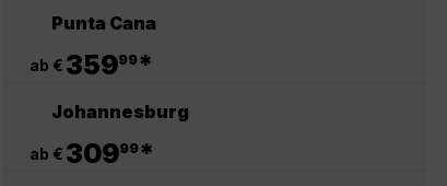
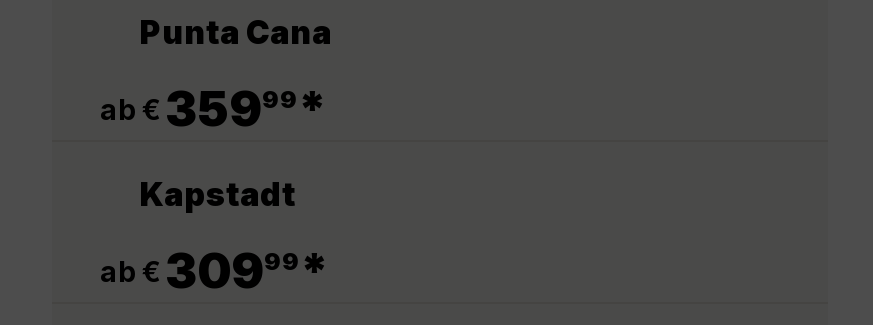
[51,101,189,123] Johannesburg -> [140,175,296,215] Kapstadt

